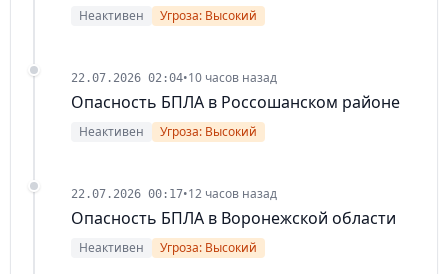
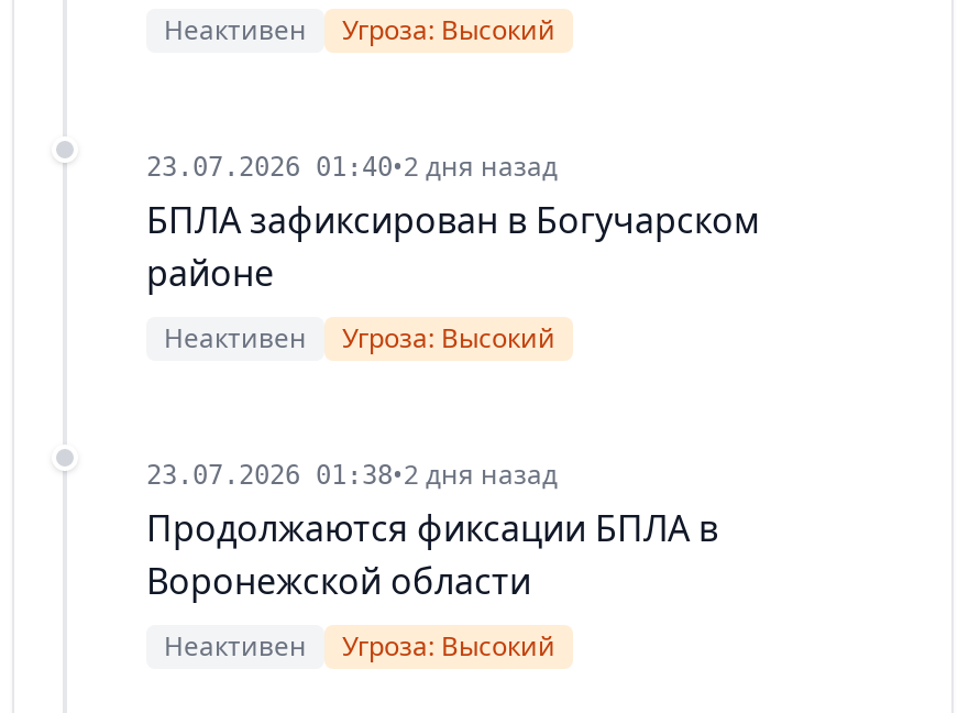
[71,69,400,113] 22.07.2026 02:04• 10 часов назад | Опасность БПЛА в Россошанском районе -> [146,149,760,298] 23.07.2026 01:40•2 дня назад | БПЛА зафиксирован в Богучарском | районе
[71,185,396,229] 22.07.2026 00:17• 12 часов назад | Опасность БПЛА в Воронежской области -> [146,457,718,606] 23.07.2026 01:38•2 дня назад | Продолжаются фиксации БПЛА в | Воронежской области

